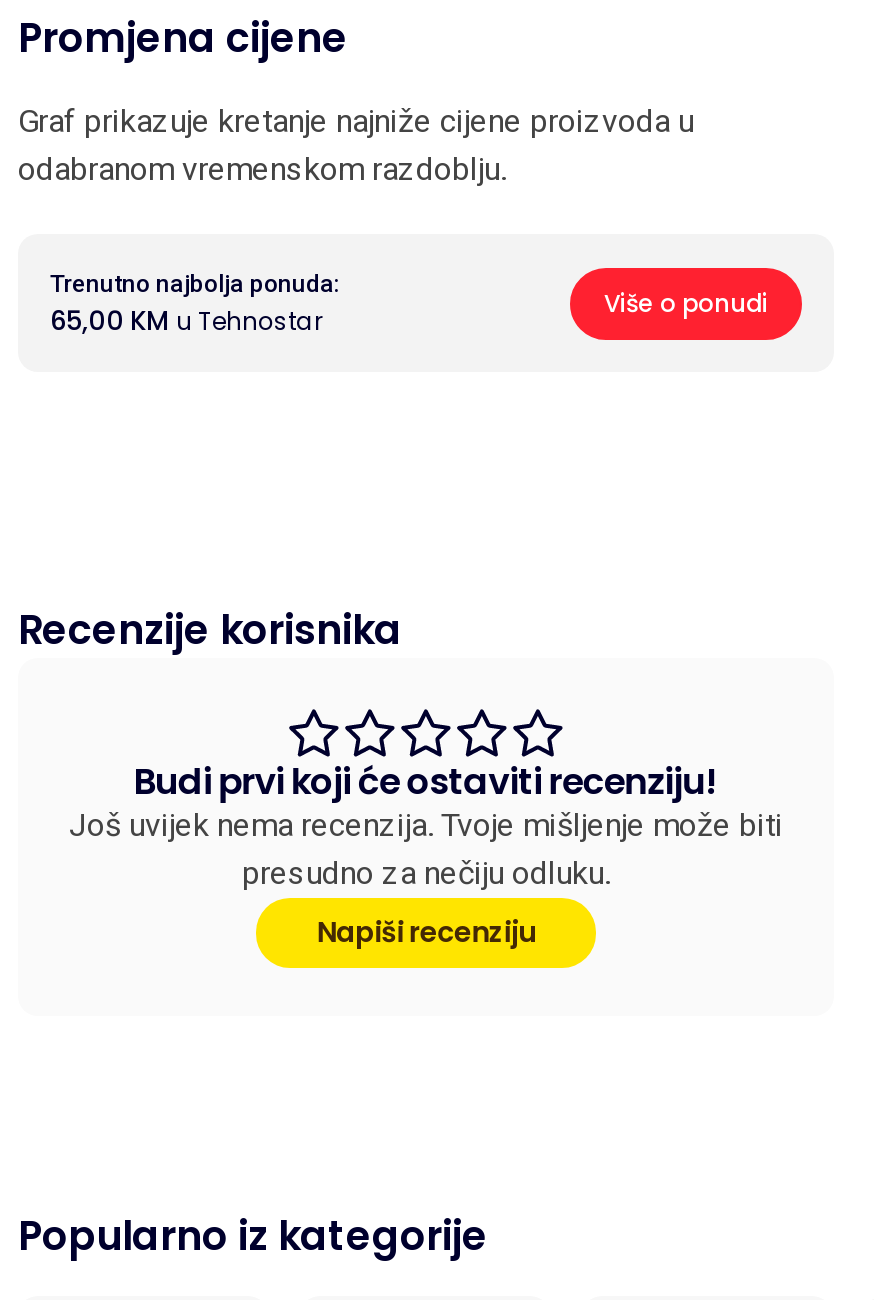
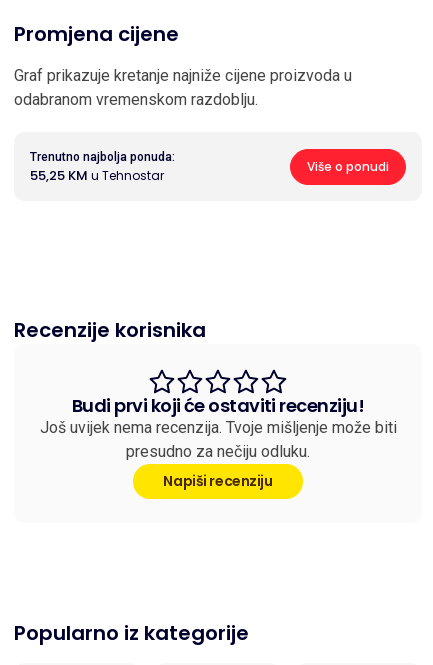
[50,303,322,341] 65,00 KM u Tehnostar -> [30,166,164,185] 55,25 KM u Tehnostar

